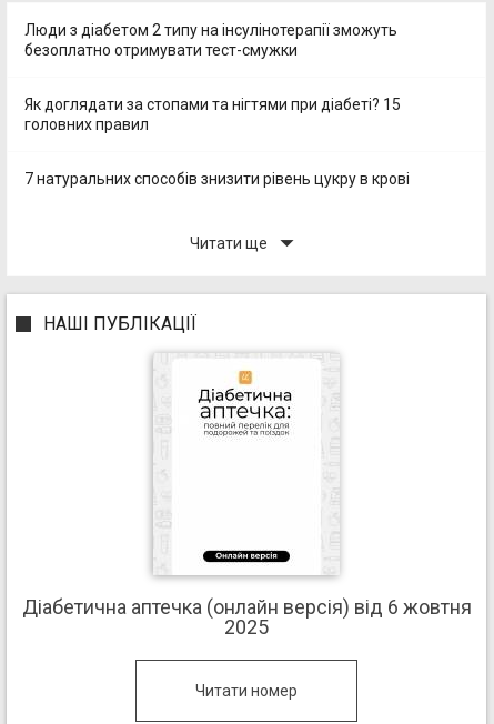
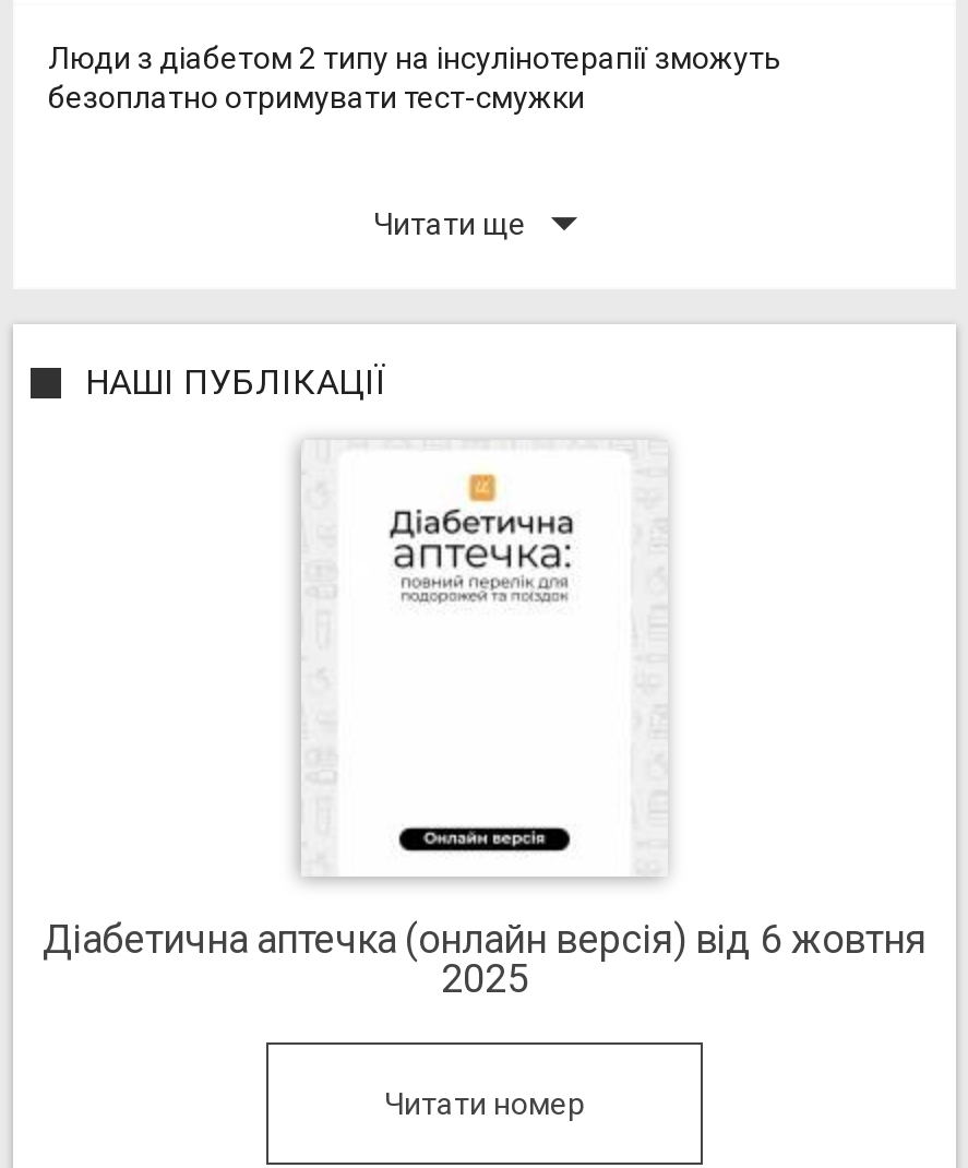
[24,95,410,188] Як доглядати за стопами та нігтями при діабеті? 15 | головних правил | 7 натуральних способів знизити рівень цукру в крові -> none

